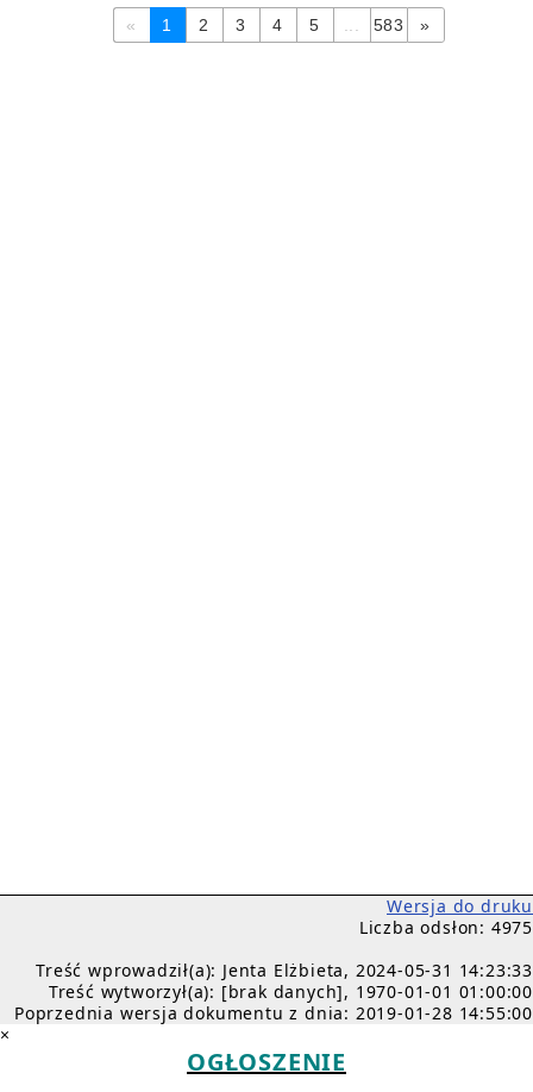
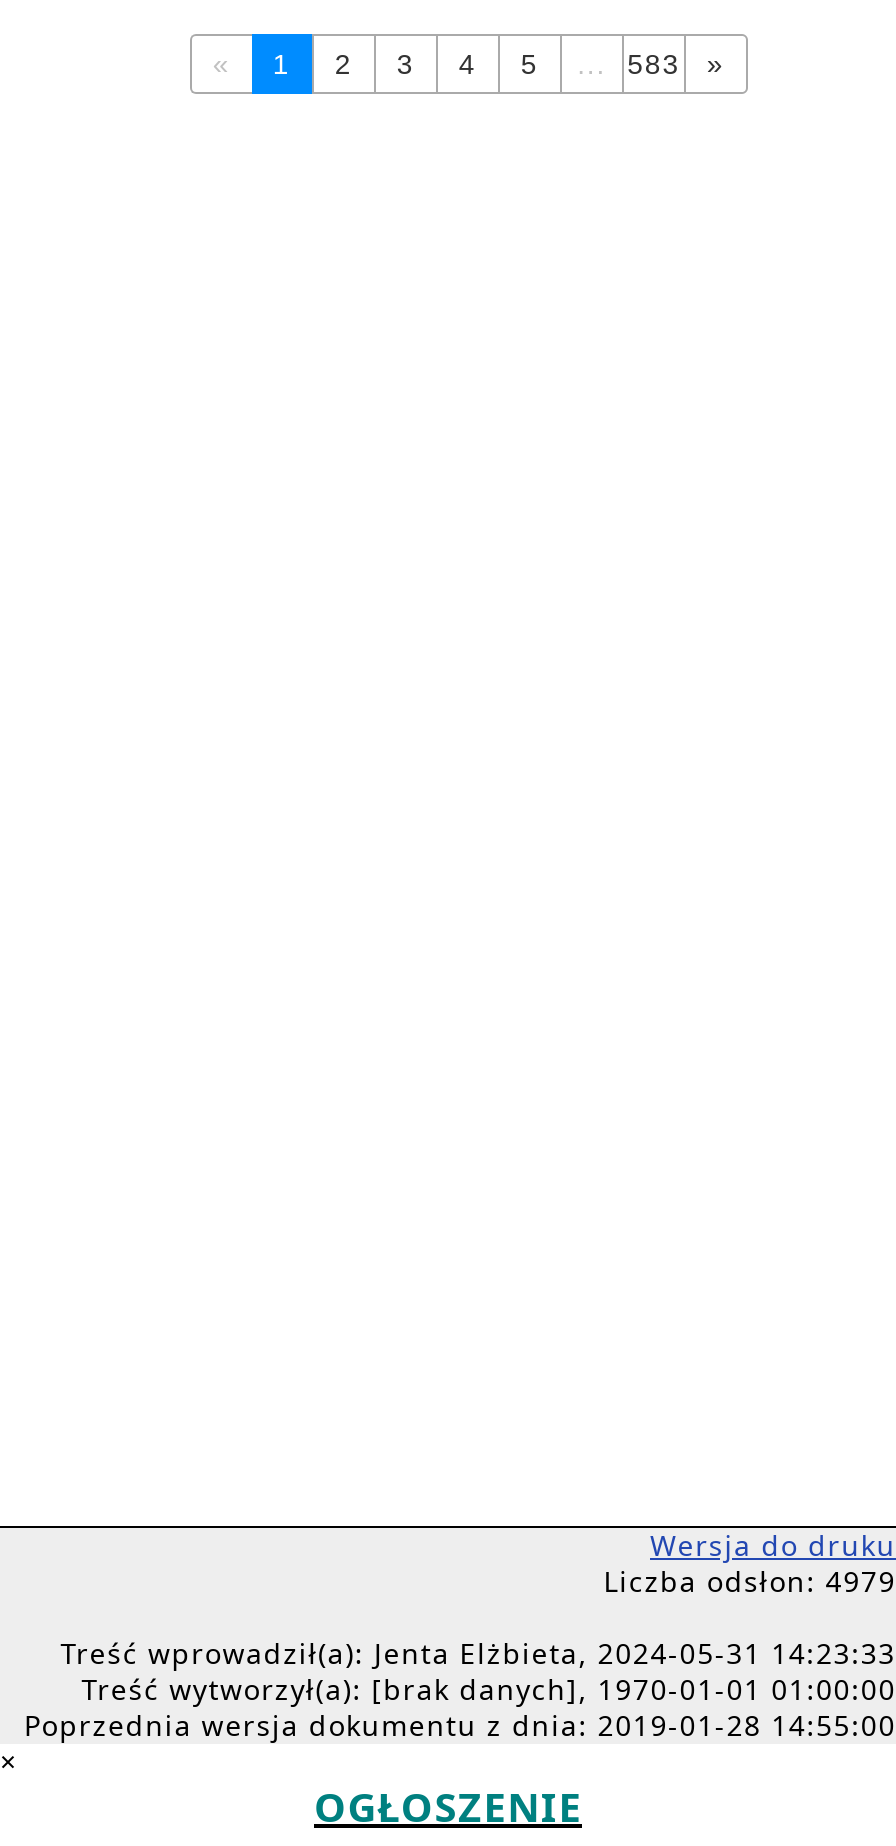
[359,916,533,939] Liczba odsłon: 4975 -> [604,1562,896,1600] Liczba odsłon: 4979

